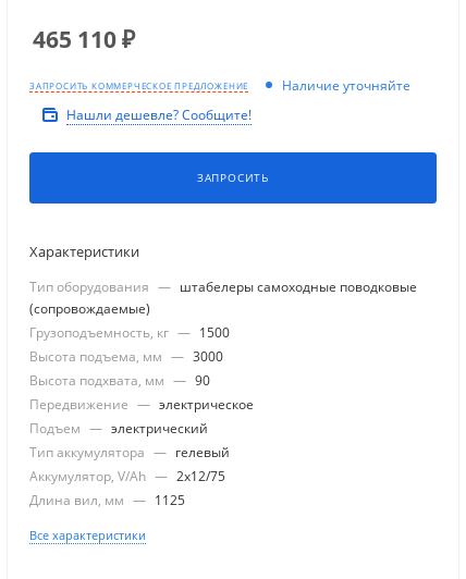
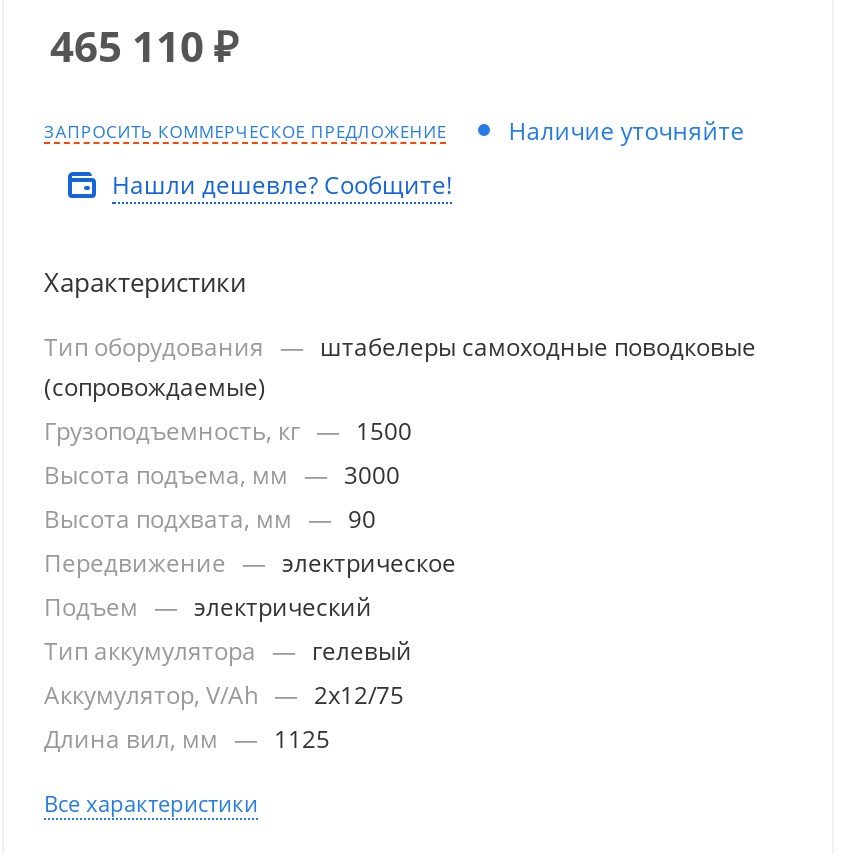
[197,170,269,185] ЗАПРОСИТЬ -> none

